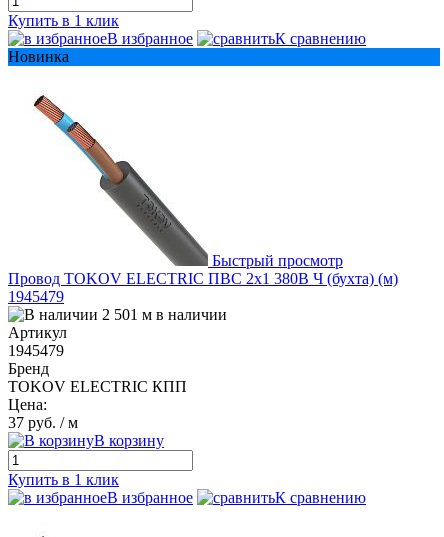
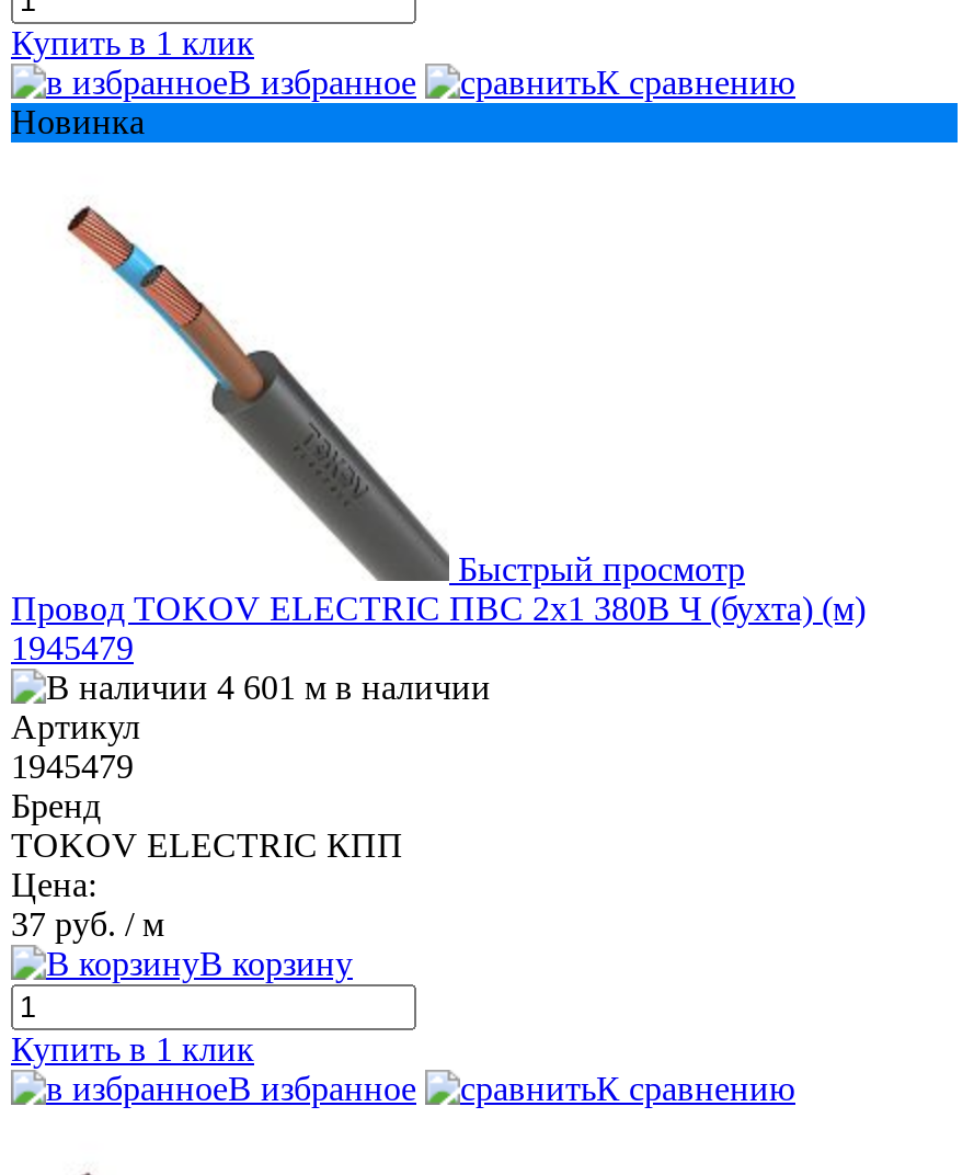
[102,306,227,323] 2 501 м в наличии -> [217,668,491,706] 4 601 м в наличии

